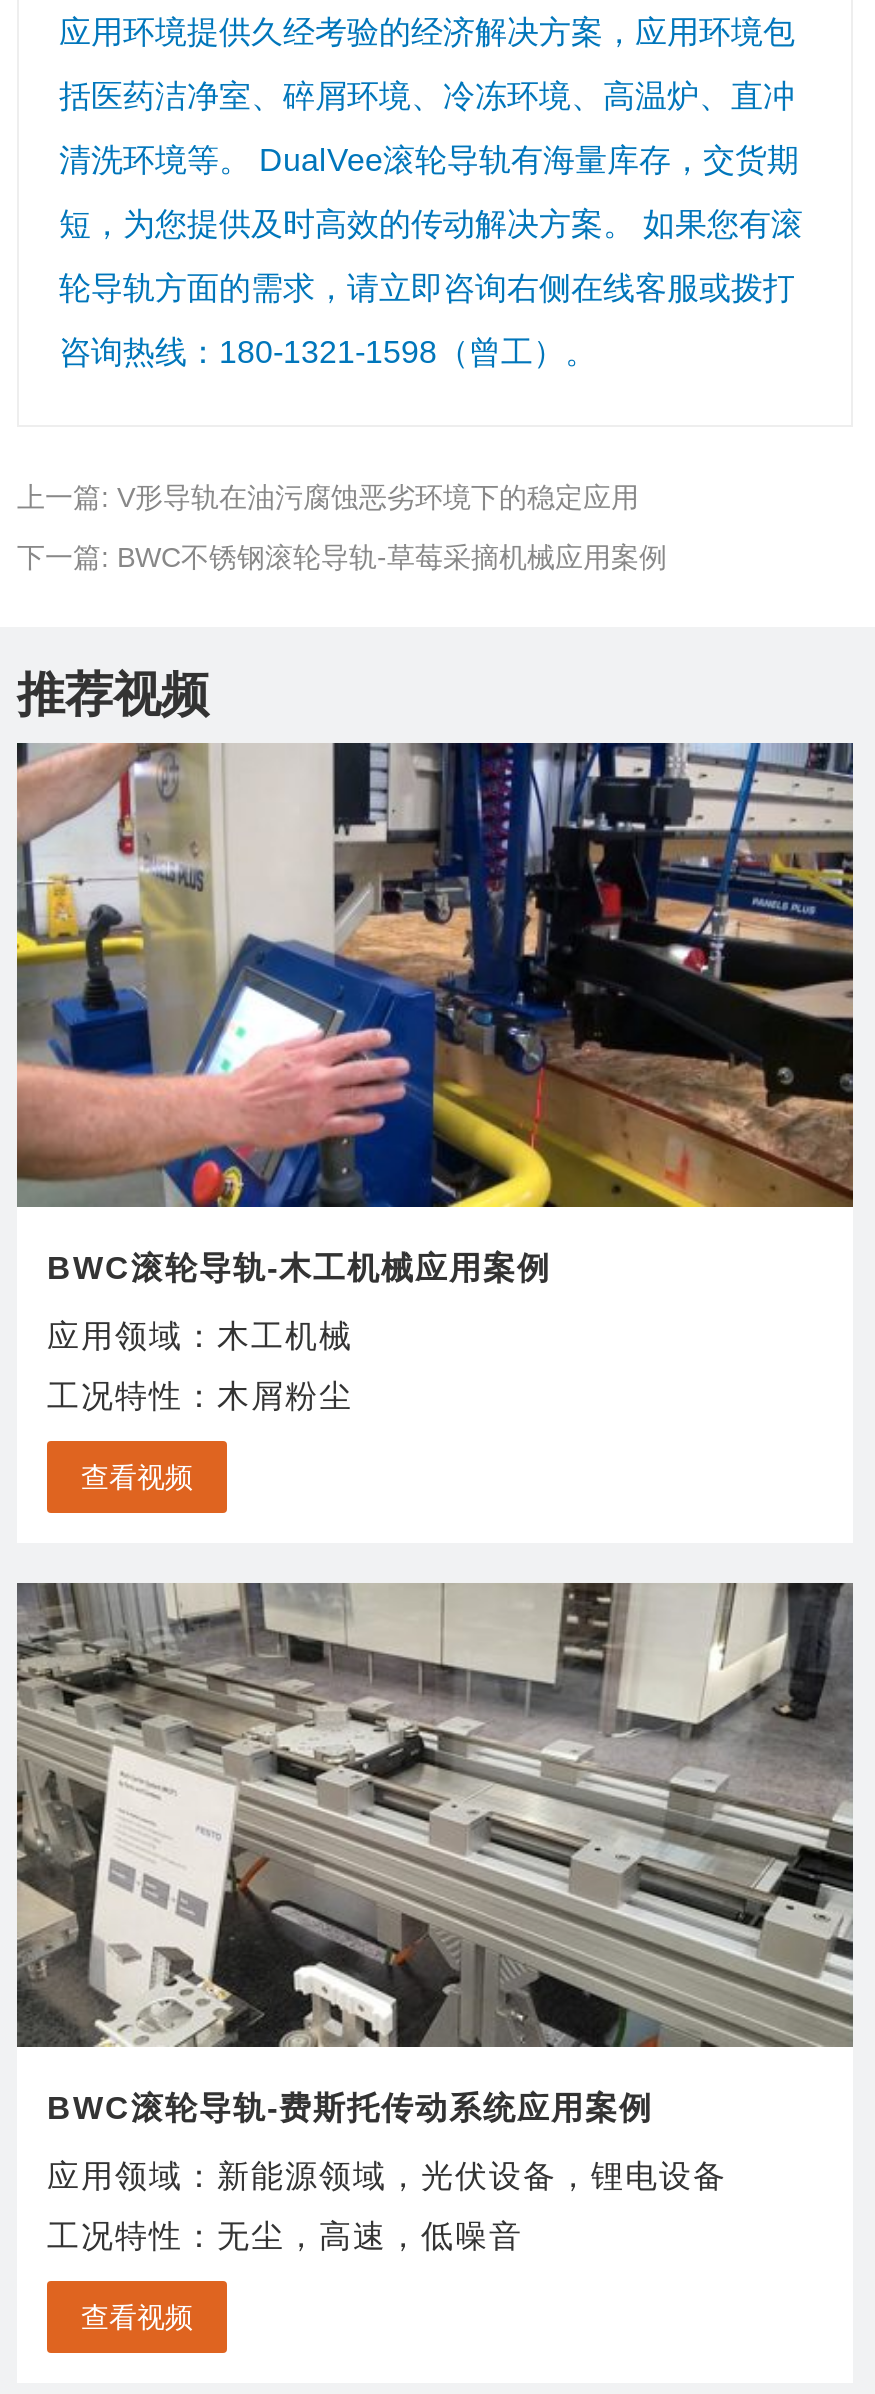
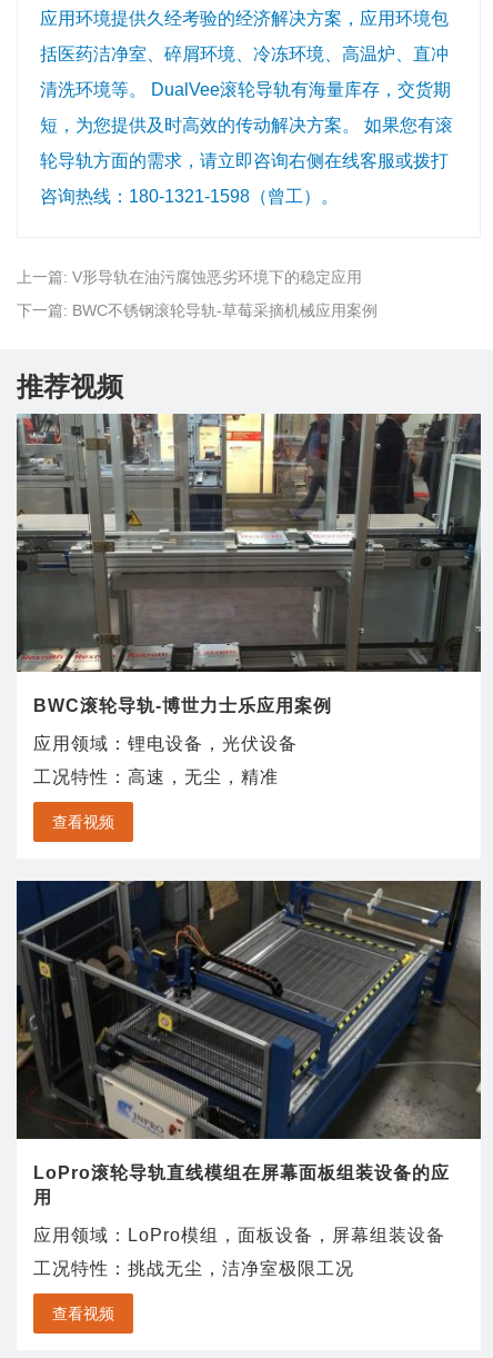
[15,741,855,1285] [image] | BWC滚轮导轨-木工机械应用案例 -> [16,413,481,715] [image] | BWC滚轮导轨-博世力士乐应用案例
[47,1319,353,1353] 应用领域：木工机械 -> [33,734,298,753] 应用领域：锂电设备，光伏设备
[47,1379,353,1413] 工况特性：木屑粉尘 -> [33,768,279,787] 工况特性：高速，无尘，精准
[17,1581,853,2126] [image] | BWC滚轮导轨-费斯托传动系统应用案例 -> [17,880,481,1207] [image] | LoPro滚轮导轨直线模组在屏幕面板组装设备的应 | 用
[47,2160,727,2194] 应用领域：新能源领域，光伏设备，锂电设备 -> [33,1226,445,1245] 应用领域：LoPro模组，面板设备，屏幕组装设备
[47,2220,523,2254] 工况特性：无尘，高速，低噪音 -> [33,1259,354,1278] 工况特性：挑战无尘，洁净室极限工况

